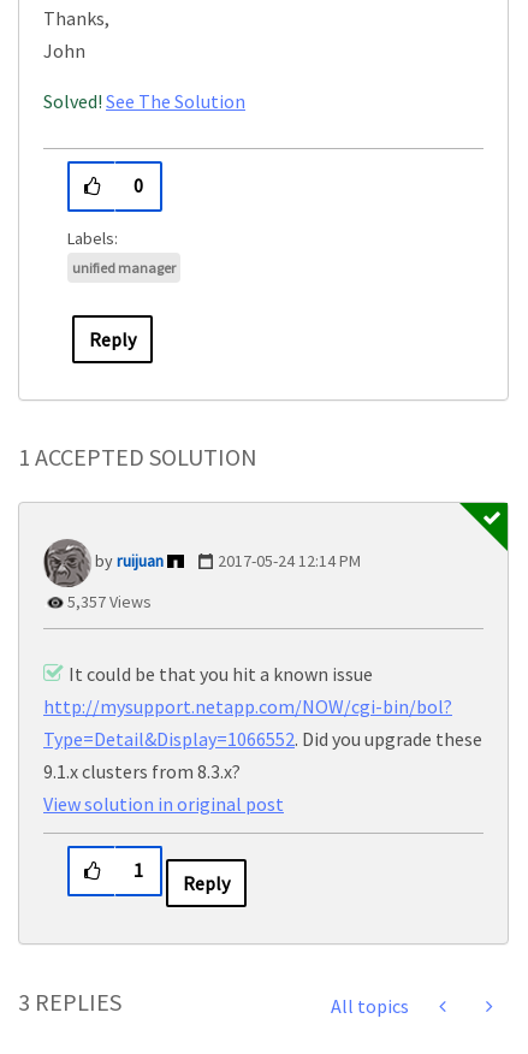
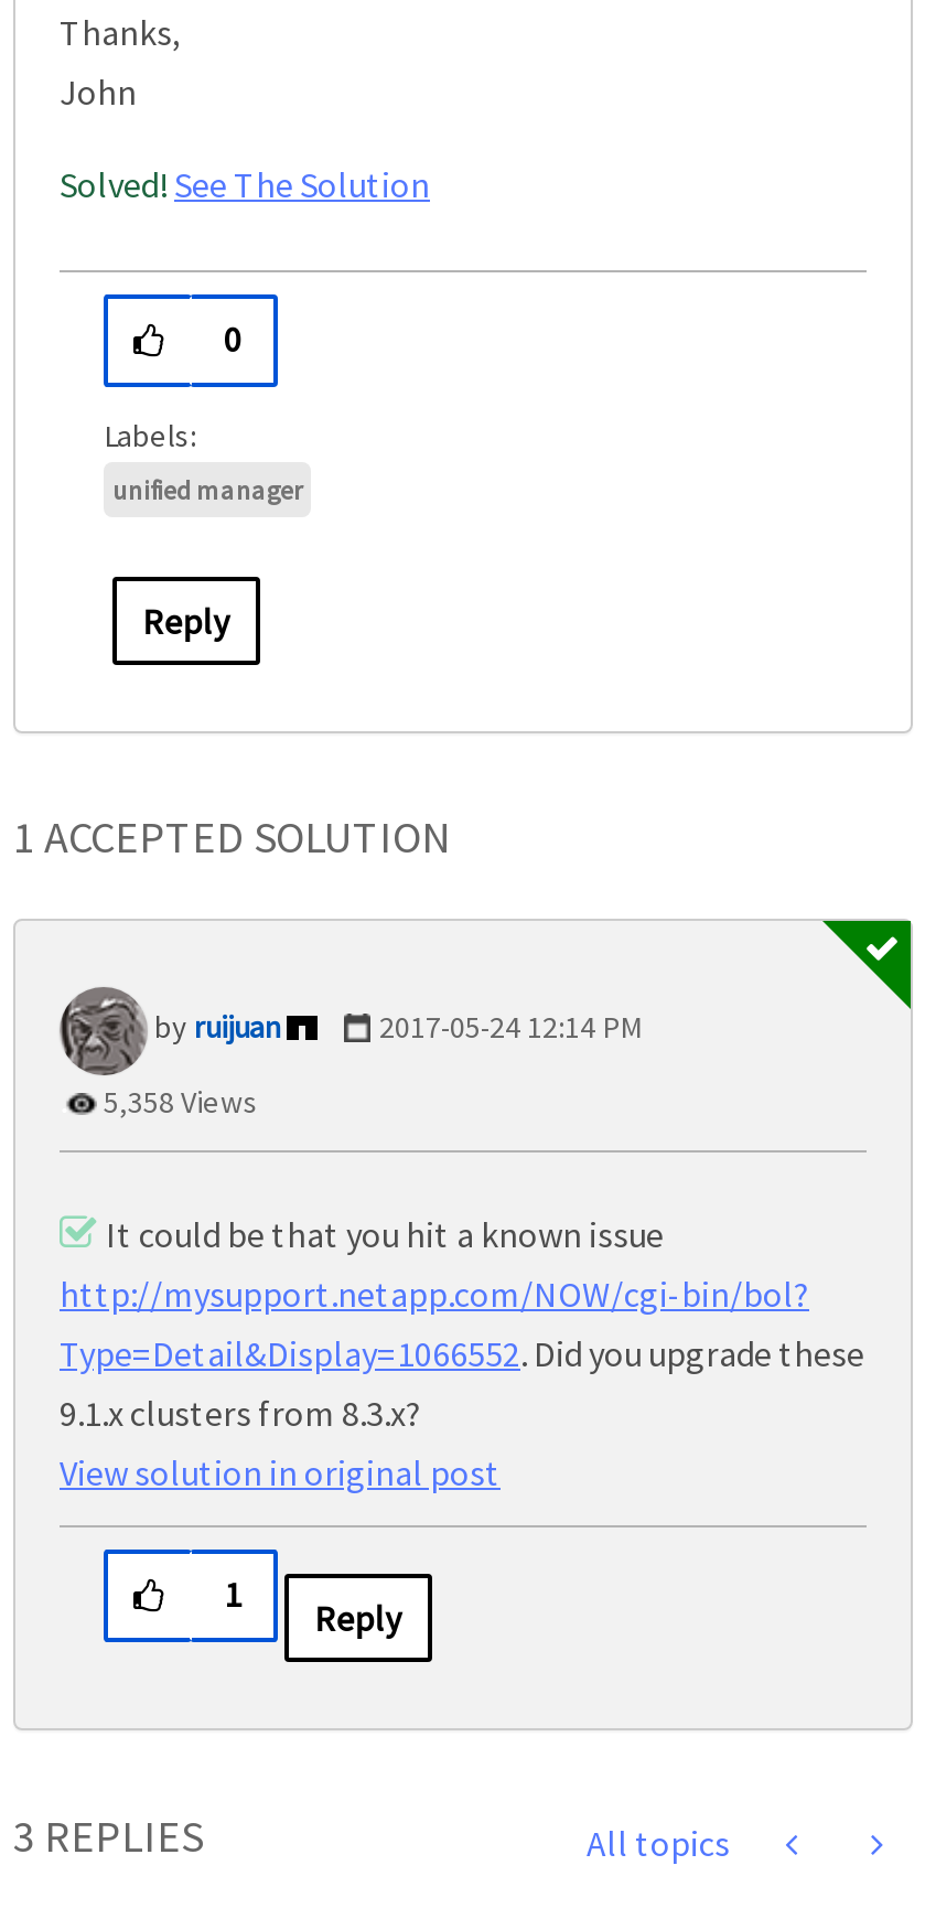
[64,591,152,612] 5,357 Views -> [97,1082,258,1122] 5,358 Views

